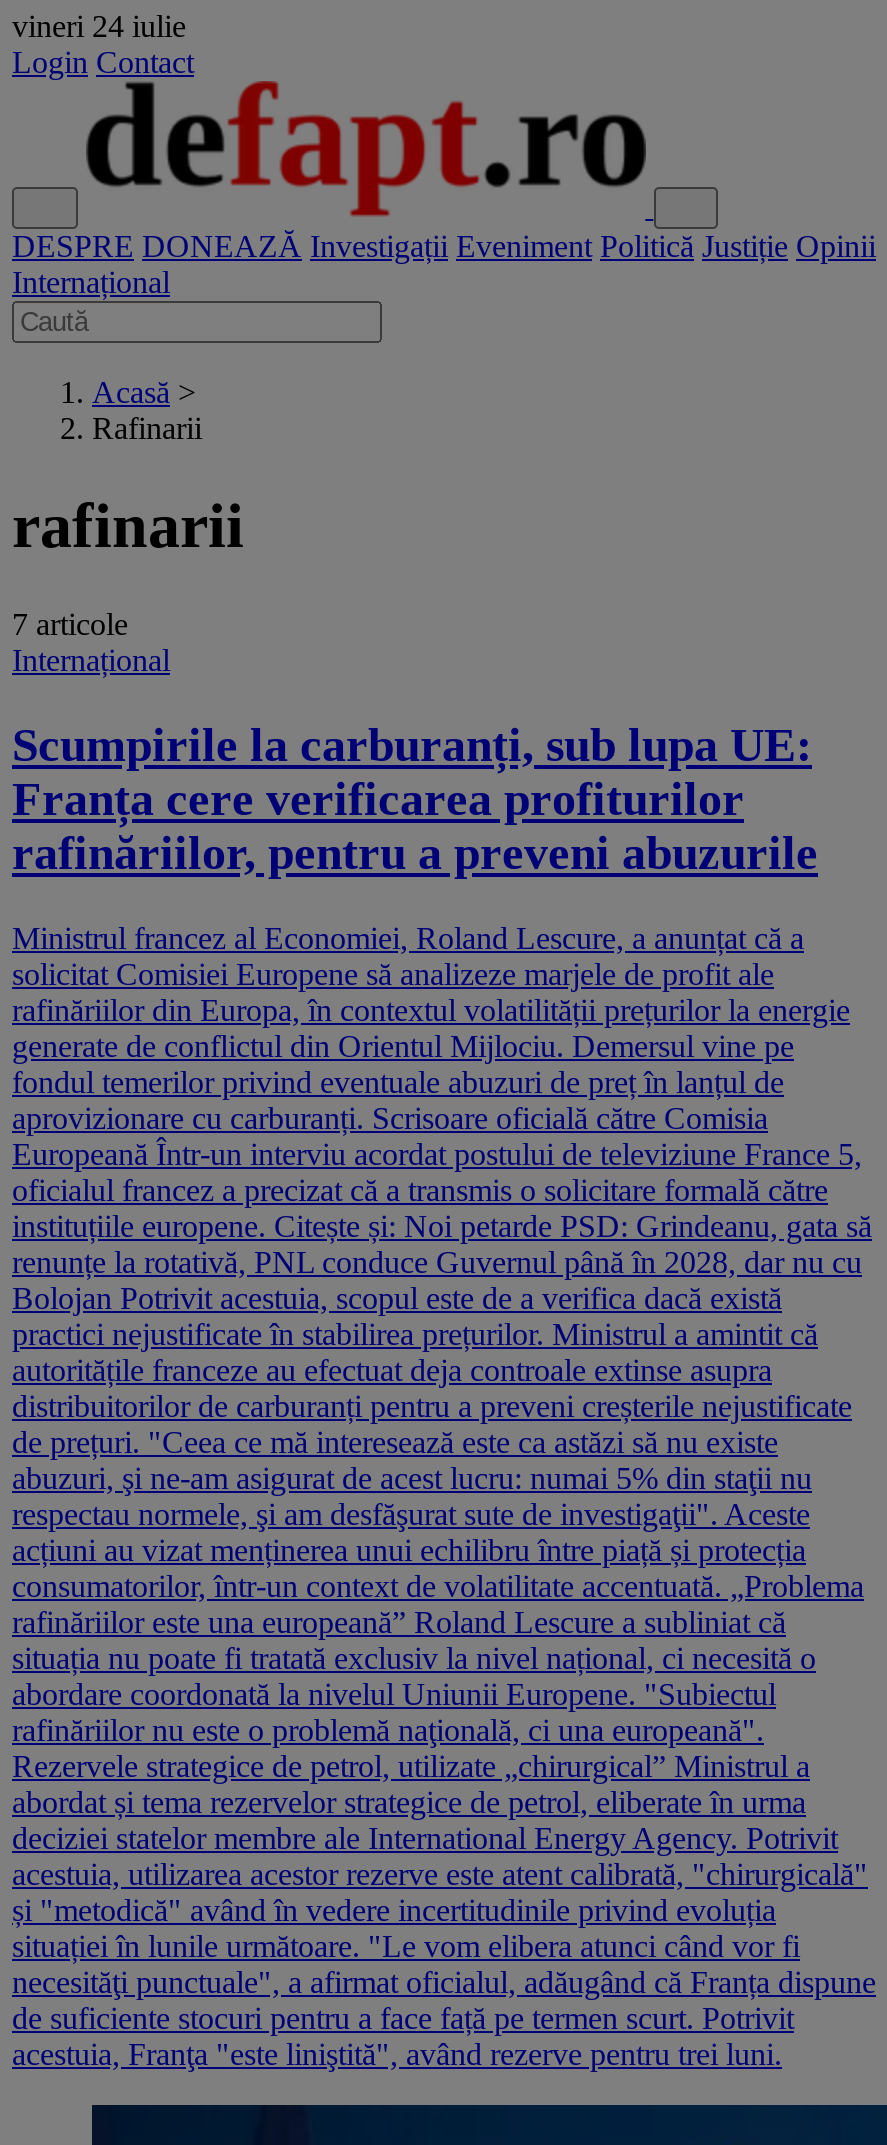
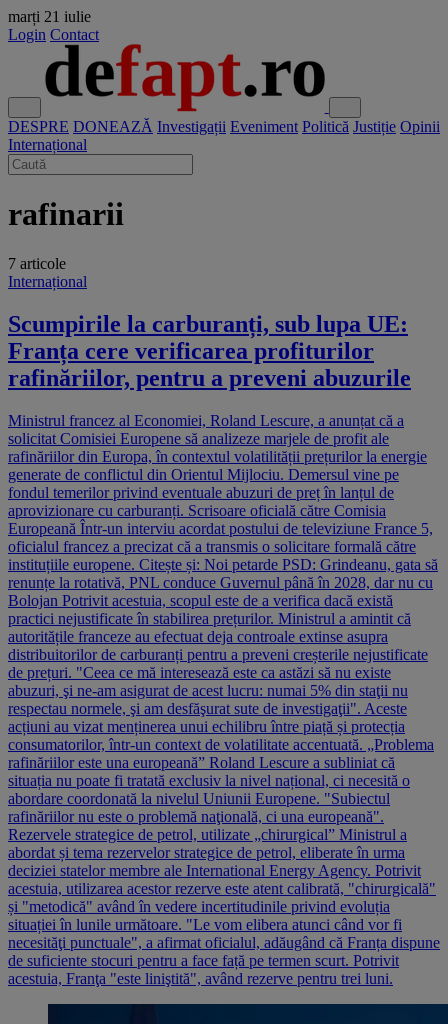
[12,9,186,43] vineri 24 iulie -> [8,8,91,25] marți 21 iulie
[92,375,202,445] Acasă > | Rafinarii -> none

